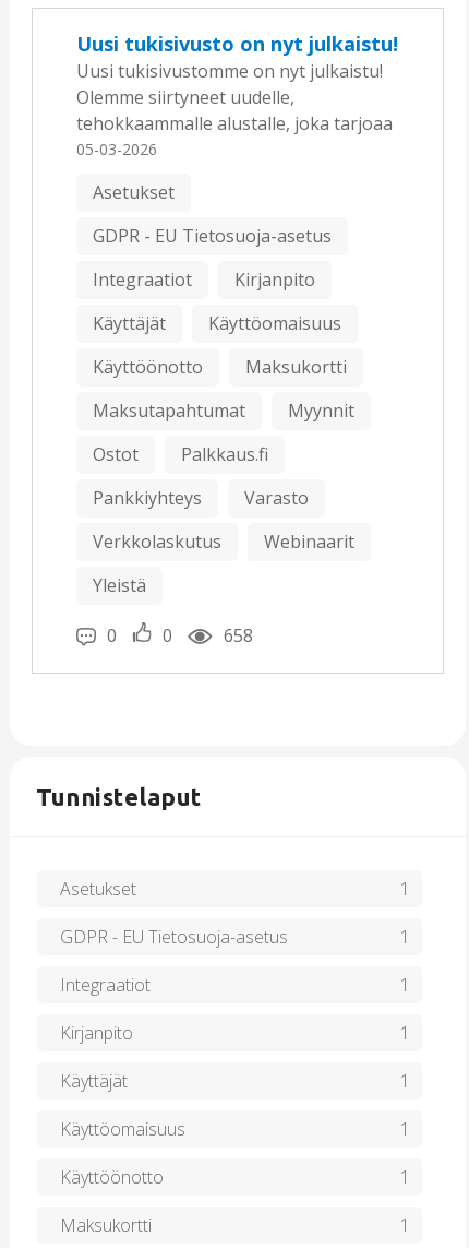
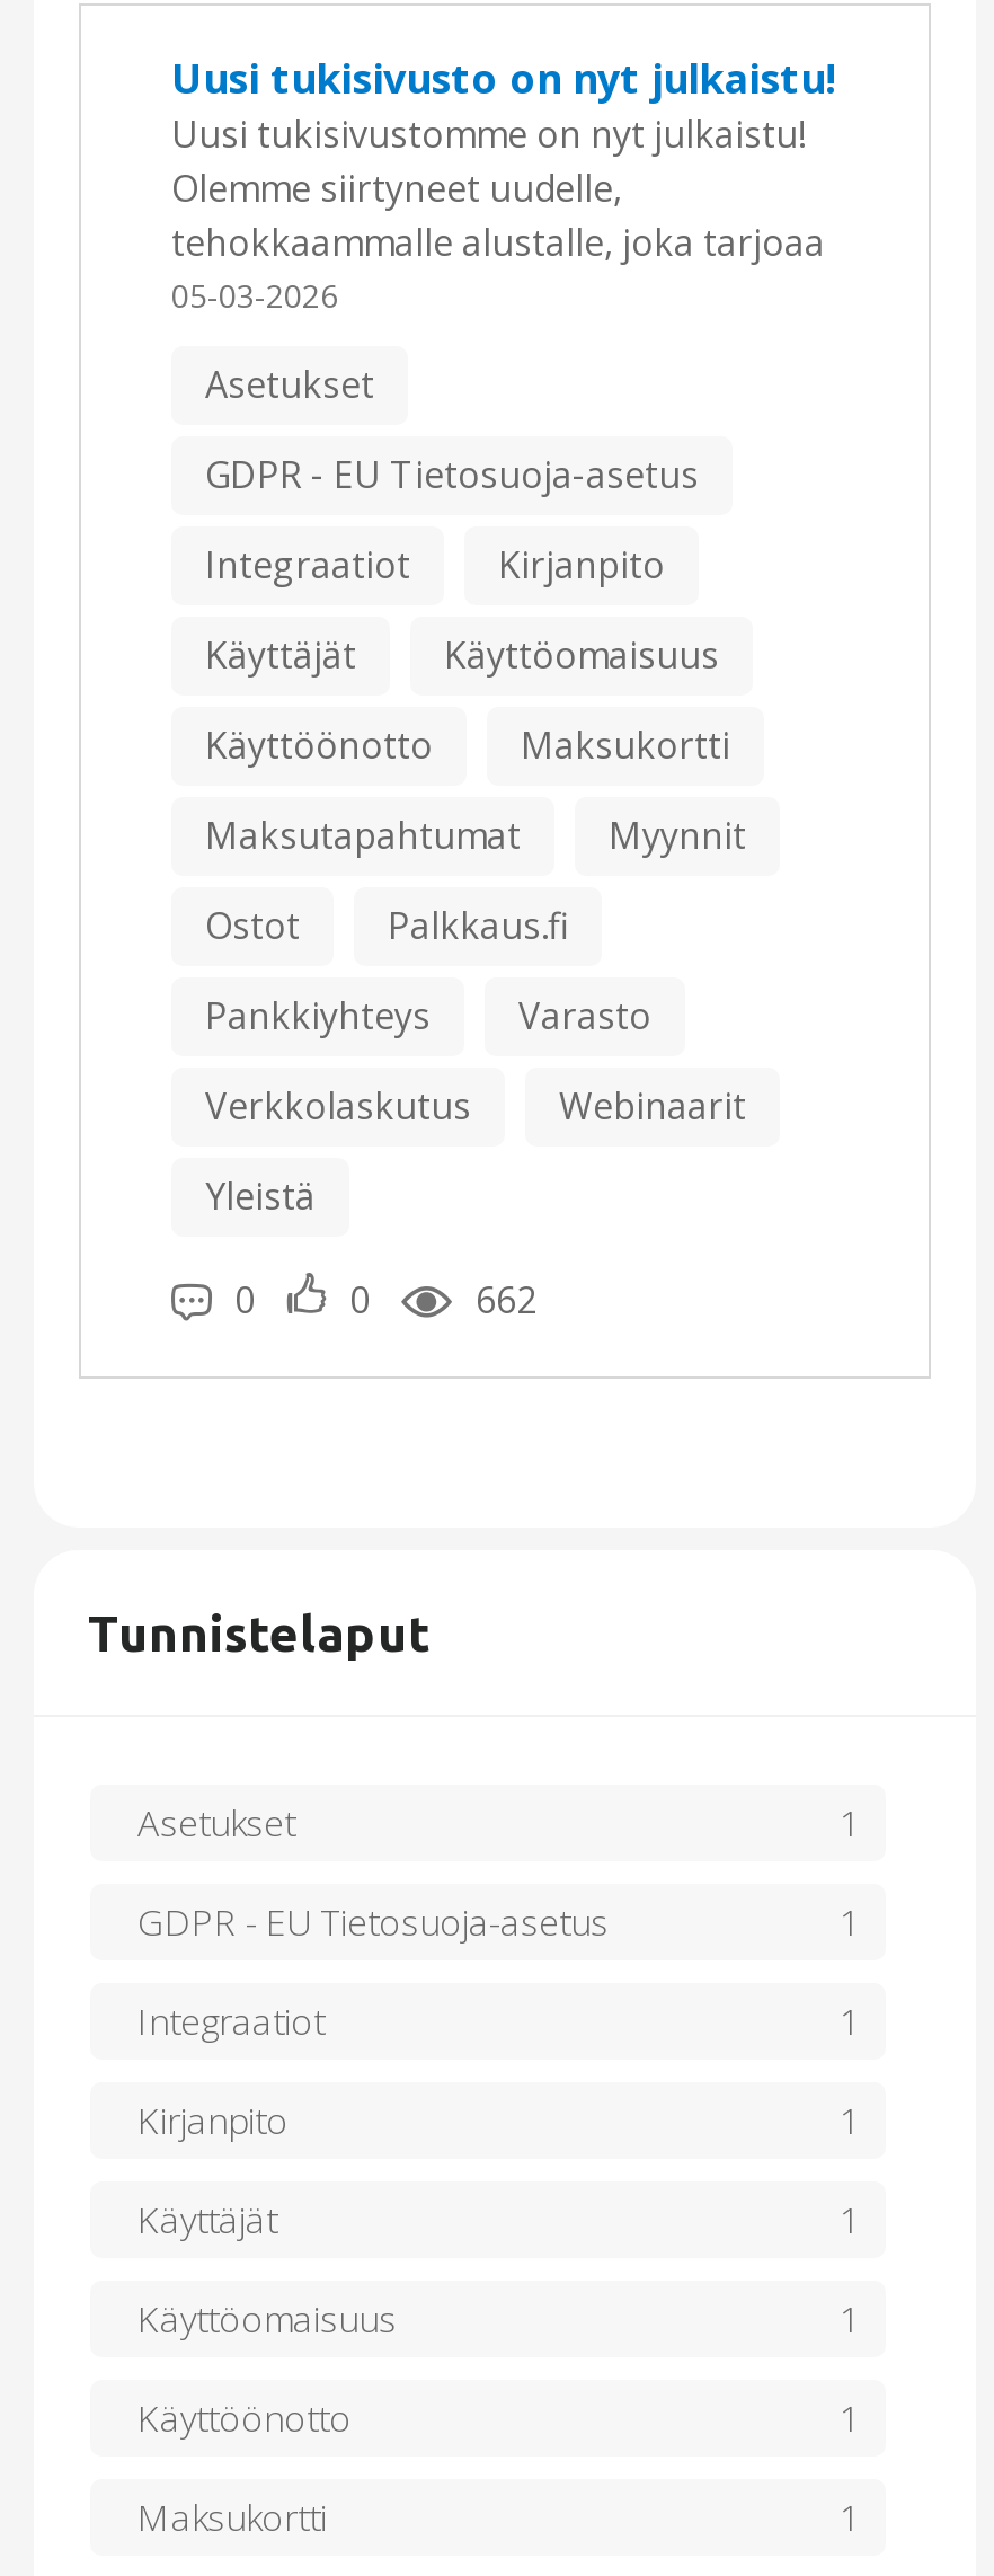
[224,623,257,647] 658 -> [476,1275,545,1325] 662

